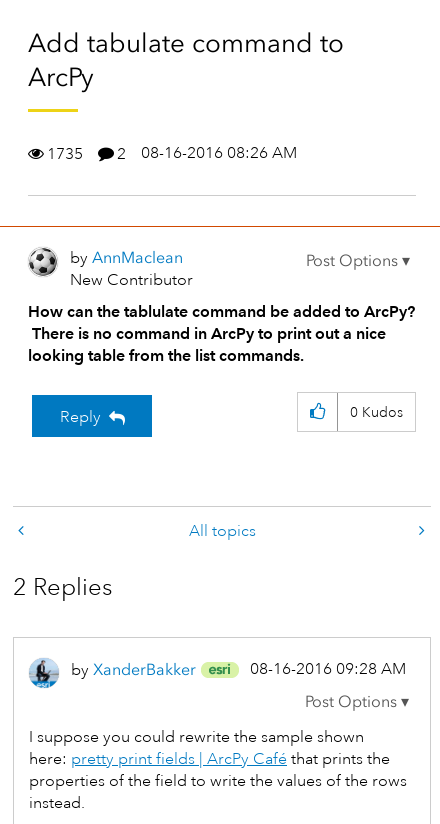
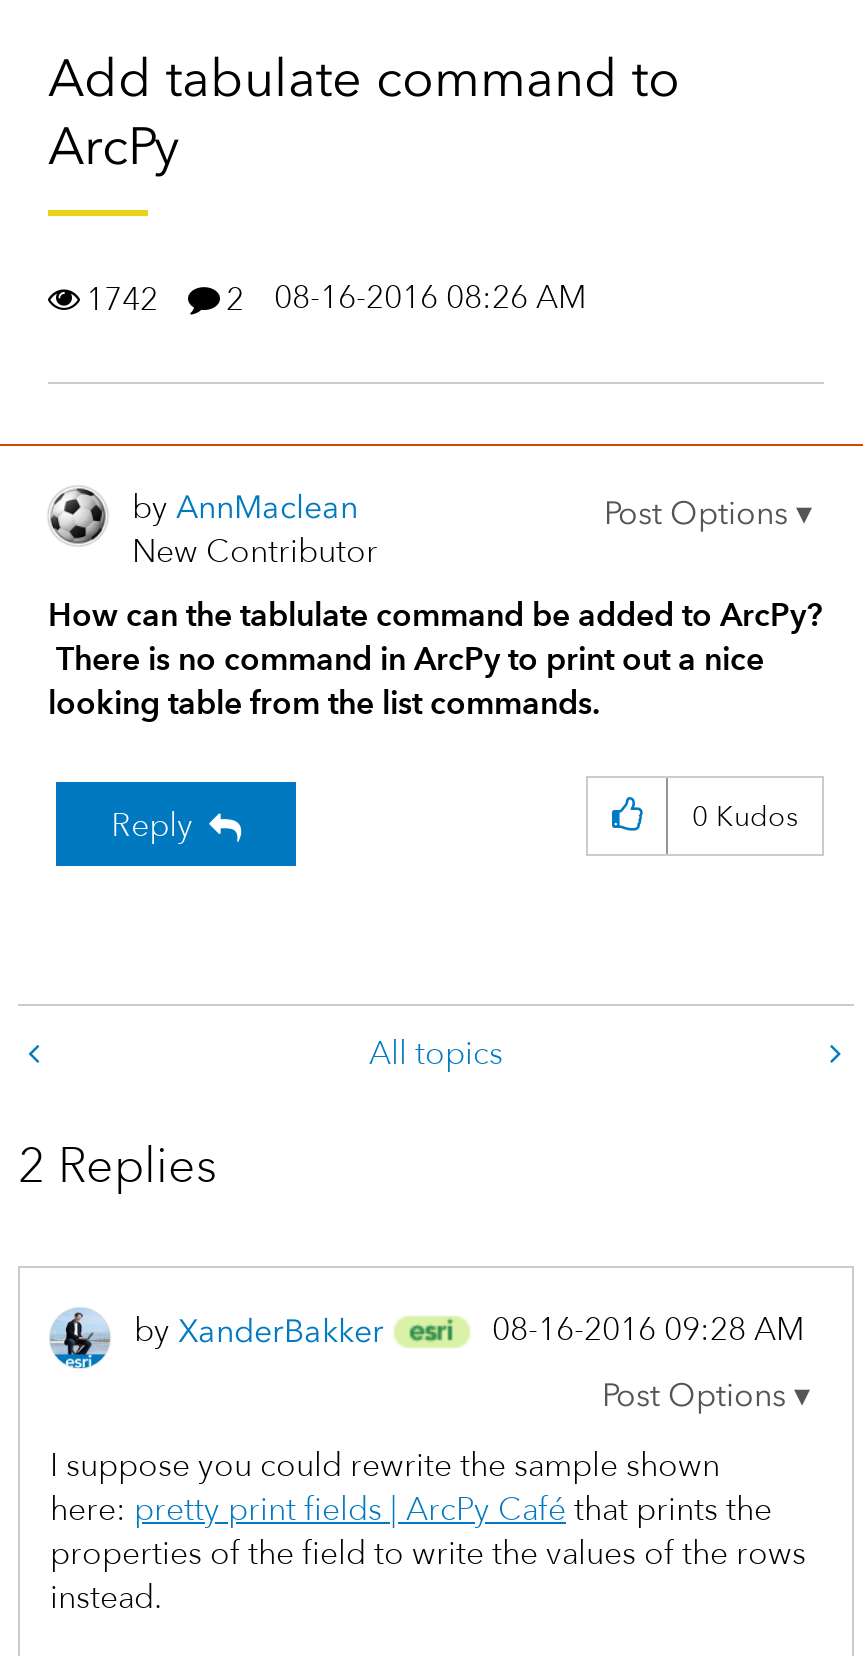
[47,143,297,164] 1735 2 08-16-2016 08:26 AM -> [86,278,586,320] 1742 2 08-16-2016 08:26 AM

